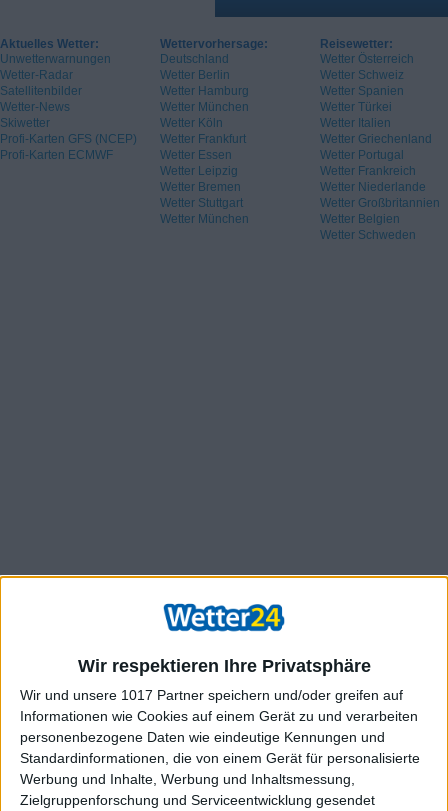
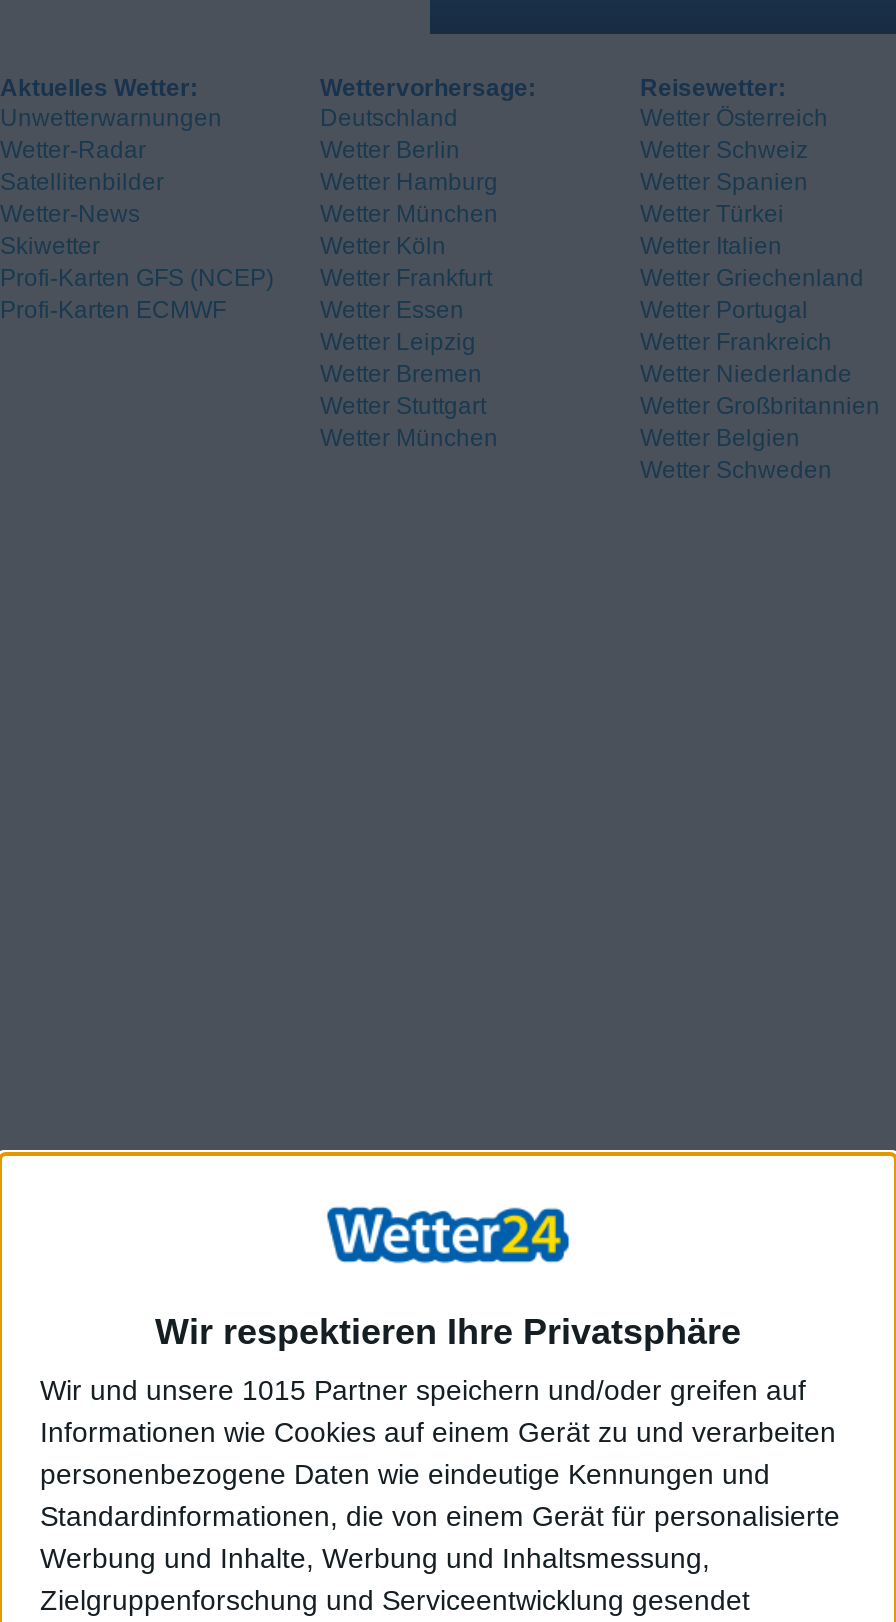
[20,687,403,703] Wir und unsere 1017 Partner speichern und/oder greifen auf -> [40,1373,806,1405] Wir und unsere 1015 Partner speichern und/oder greifen auf

